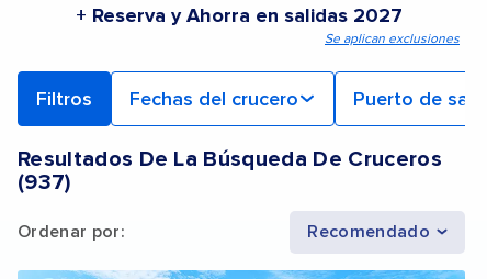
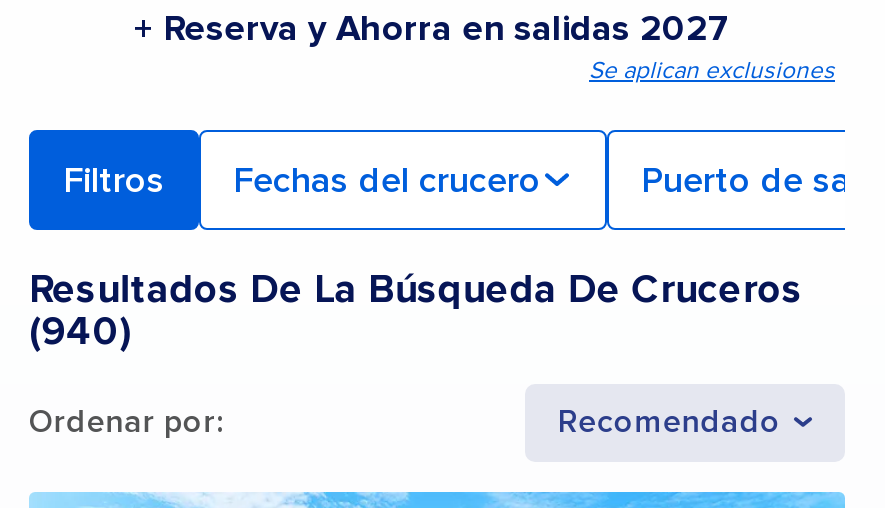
[18,169,71,195] (937) -> [29,307,130,355] (940)

